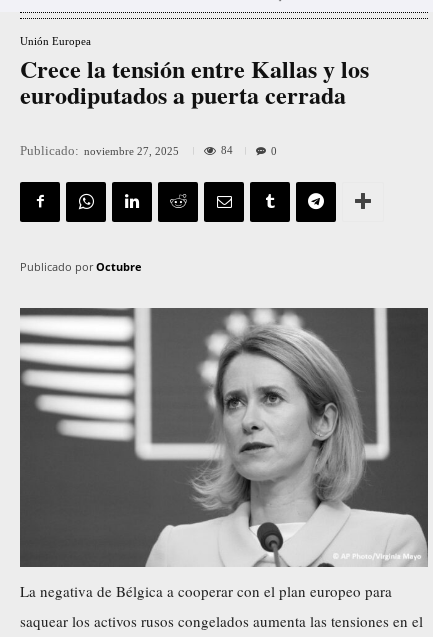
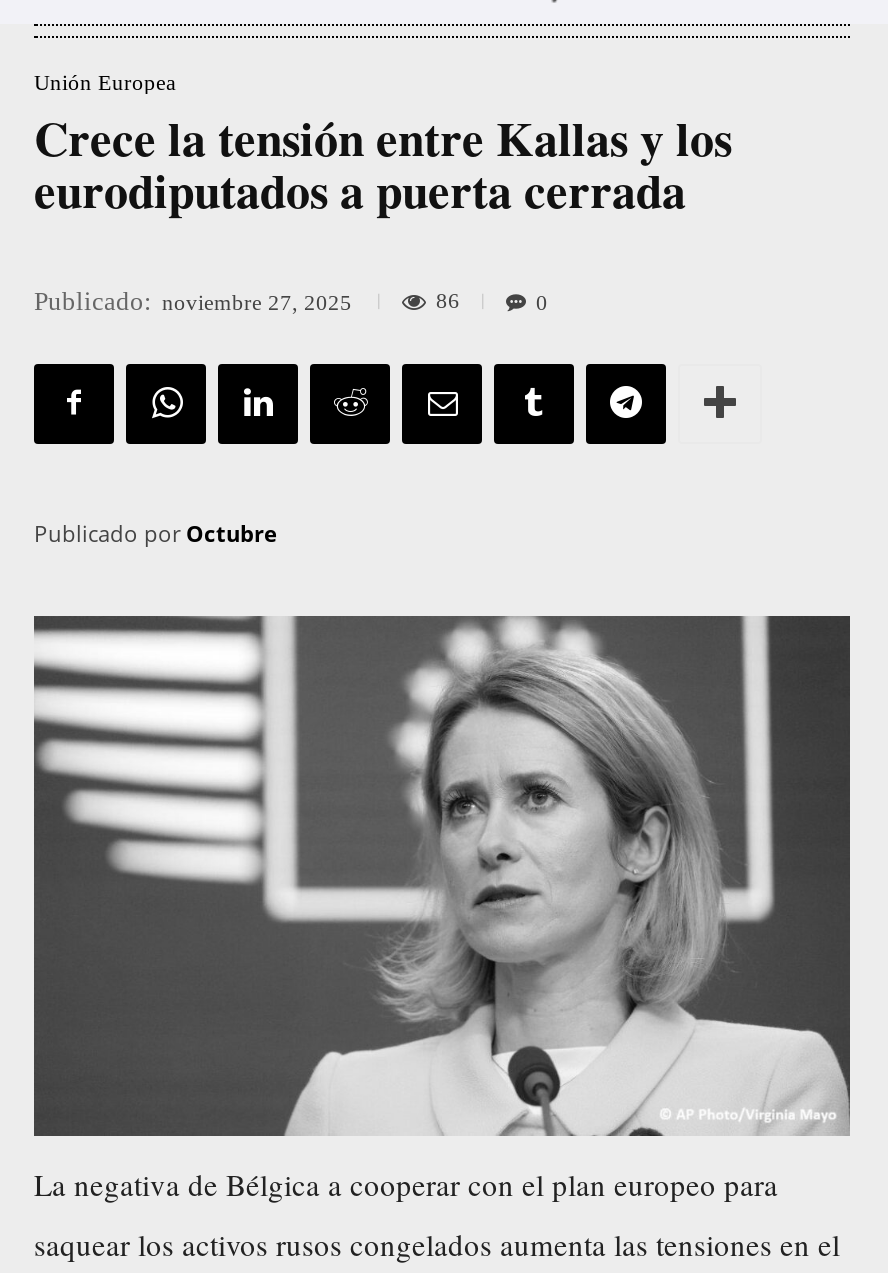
[221,144,233,156] 84 -> [436,289,460,313] 86

